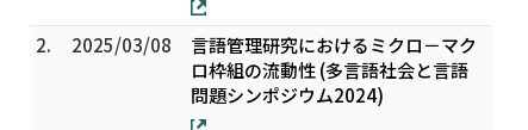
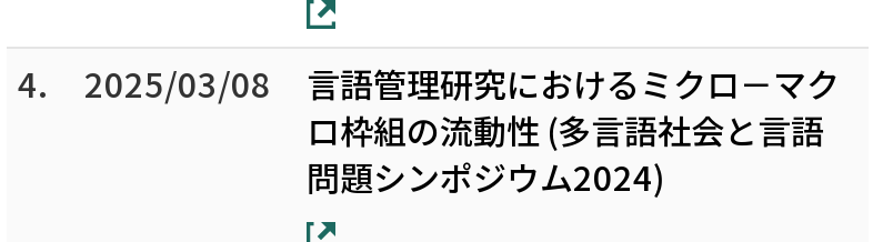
[36,32,477,57] 2. 2025/03/08 言語管理研究におけるミクロ－マク -> [18,60,840,107] 4. 2025/03/08 言語管理研究におけるミクロ－マク

